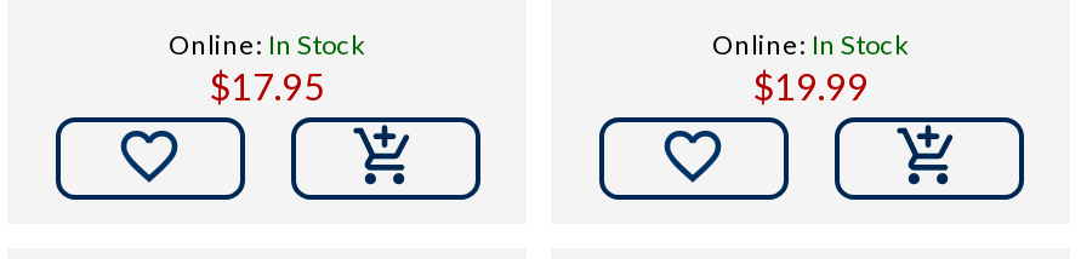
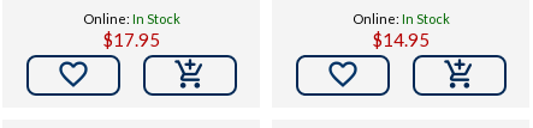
[752,64,869,108] $19.99 -> [372,29,430,50] $14.95

